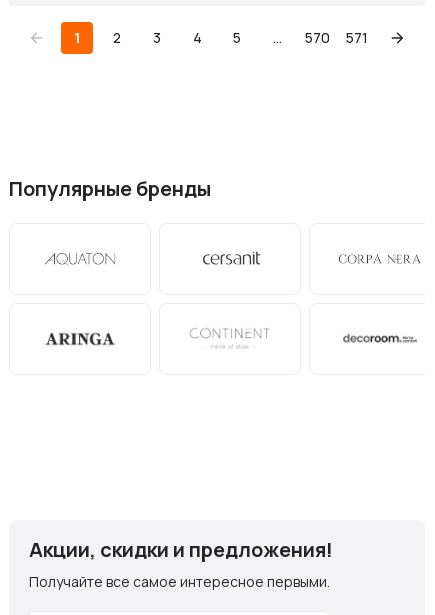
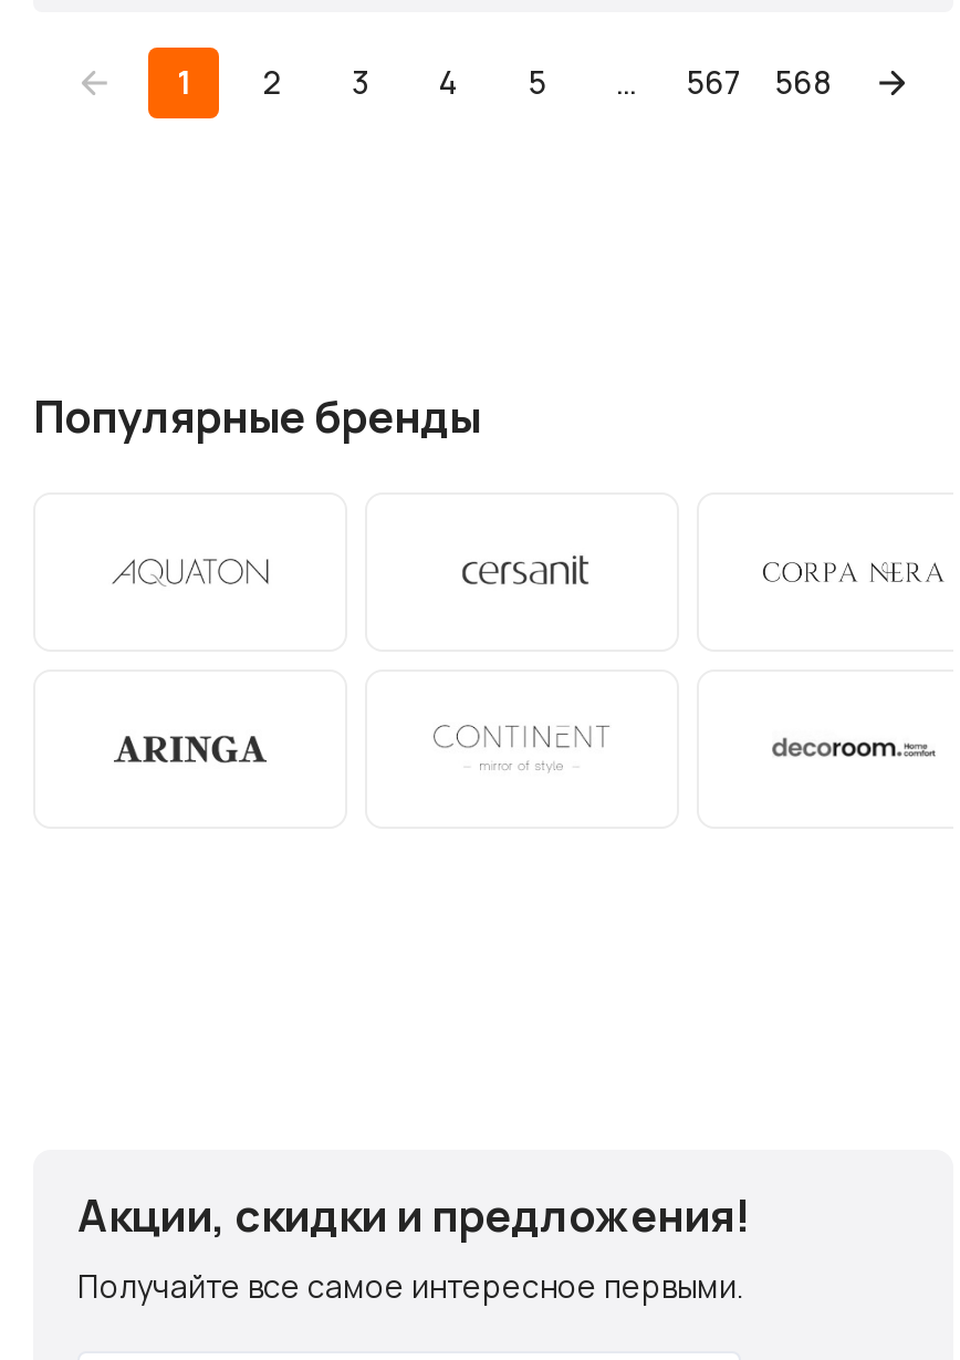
[304,28,329,47] 570 -> [687,61,742,103] 567
[346,28,368,47] 571 -> [775,61,831,103] 568

